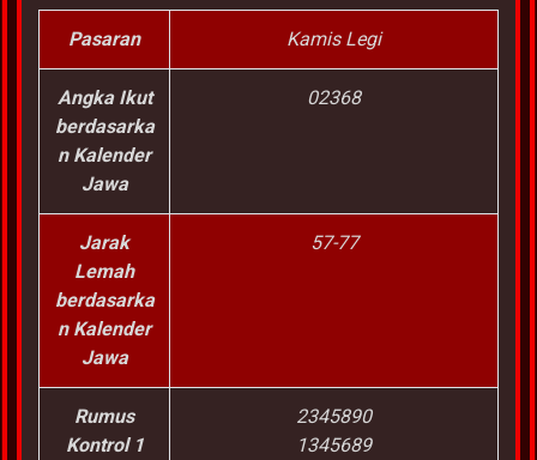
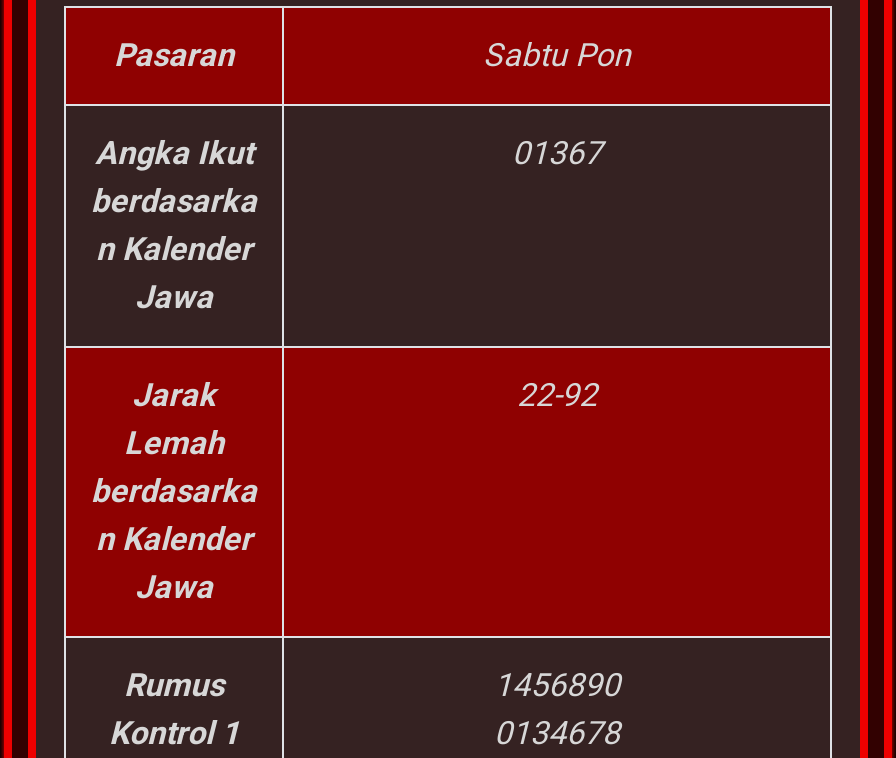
[286,28,381,50] Kamis Legi -> [483,36,631,74] Sabtu Pon
[307,86,361,109] 02368 -> [512,134,602,172] 01367
[310,231,358,254] 57-77 -> [517,376,597,414] 22-92
[296,405,372,428] 2345890 -> [494,666,620,704] 1456890
[296,434,372,456] 1345689 -> [494,714,620,752] 0134678

